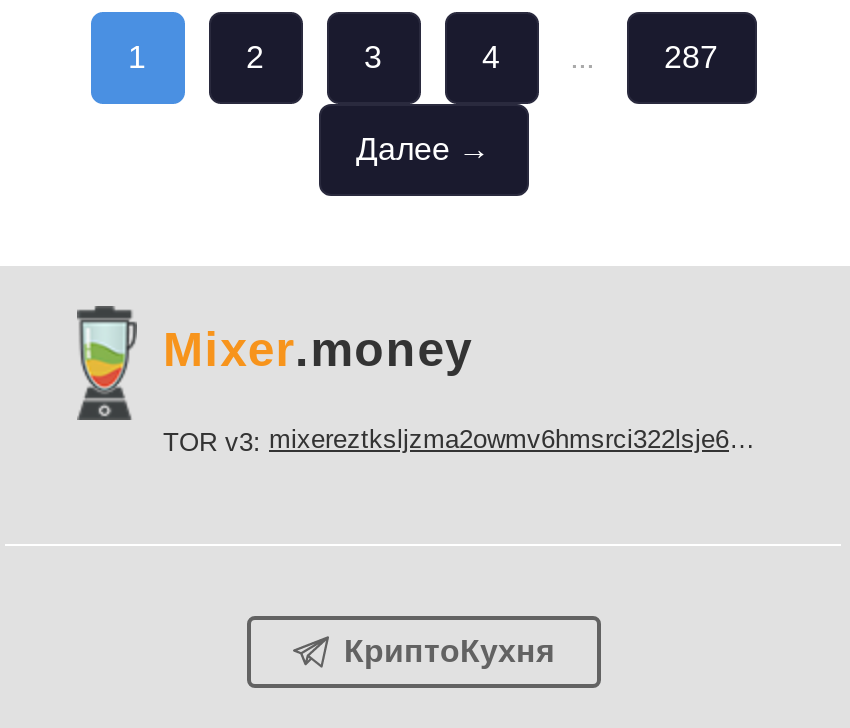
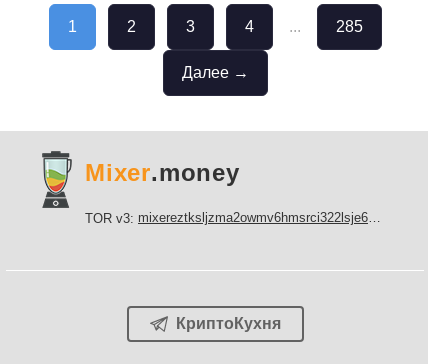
[664,40,718,74] 287 -> [335,18,362,35] 285

